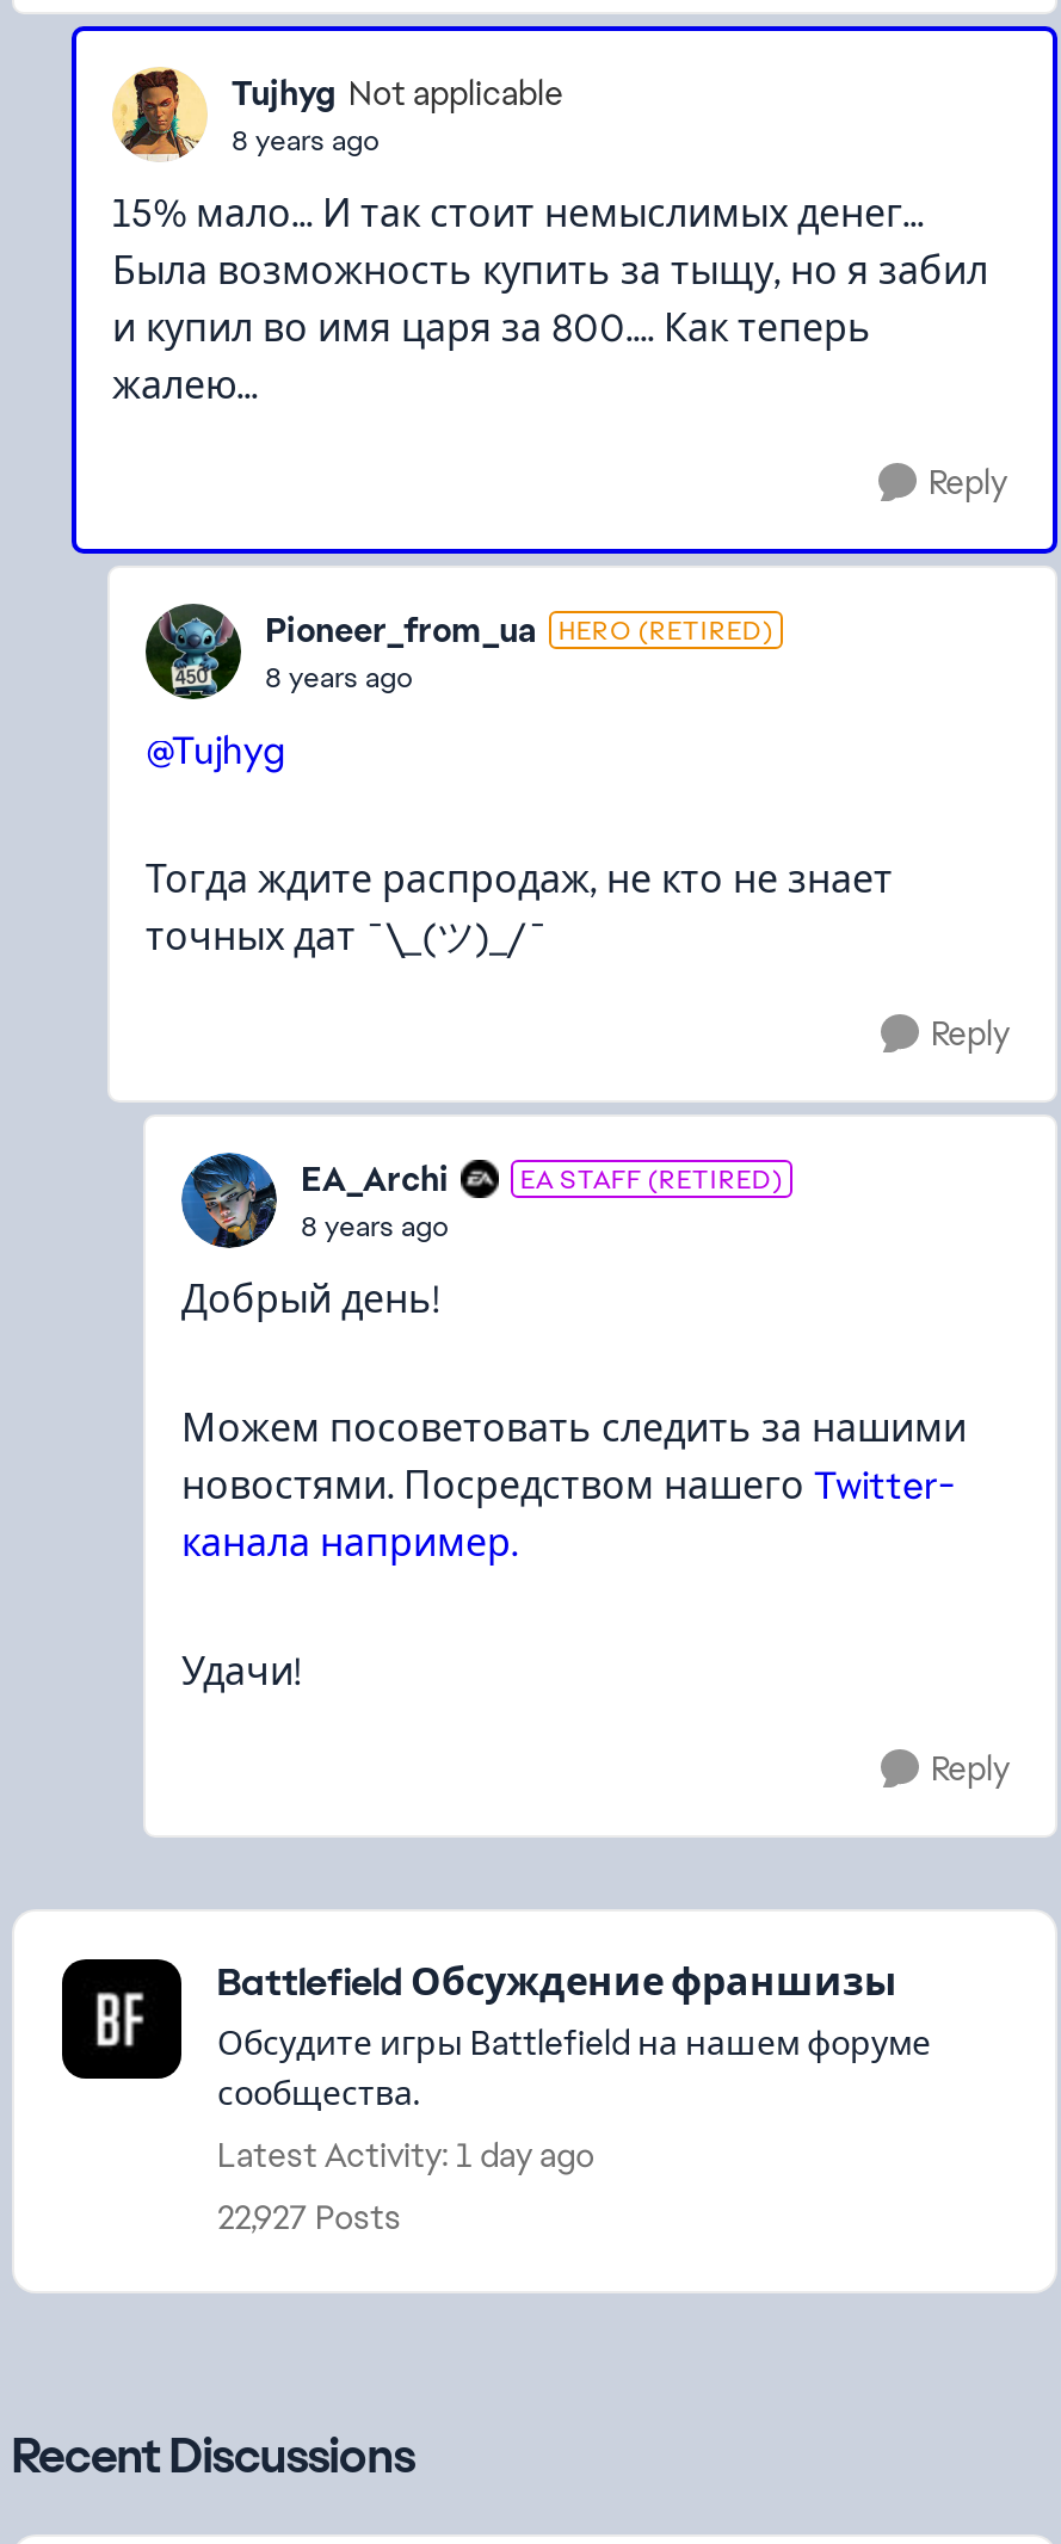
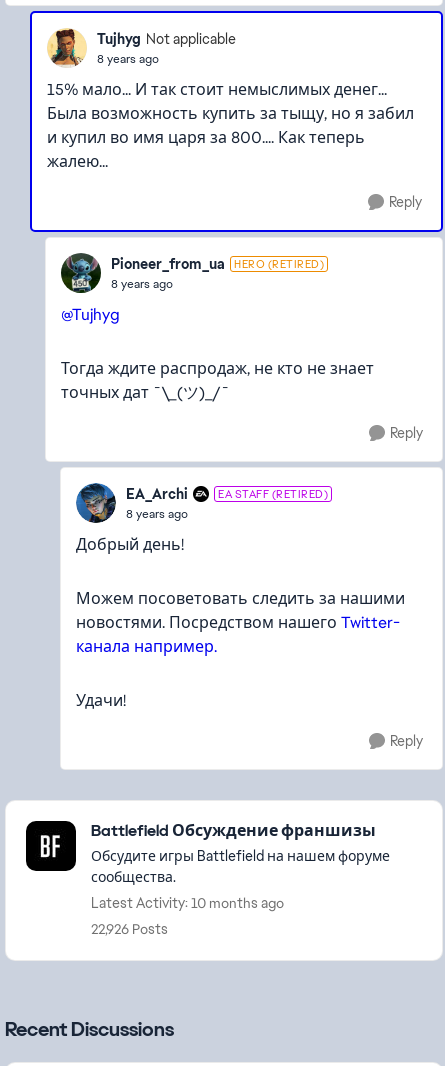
[217,2134,594,2176] Latest Activity: 1 day ago -> [91,894,284,912] Latest Activity: 10 months ago
[217,2196,401,2239] 22,927 Posts -> [91,920,168,938] 22,926 Posts

